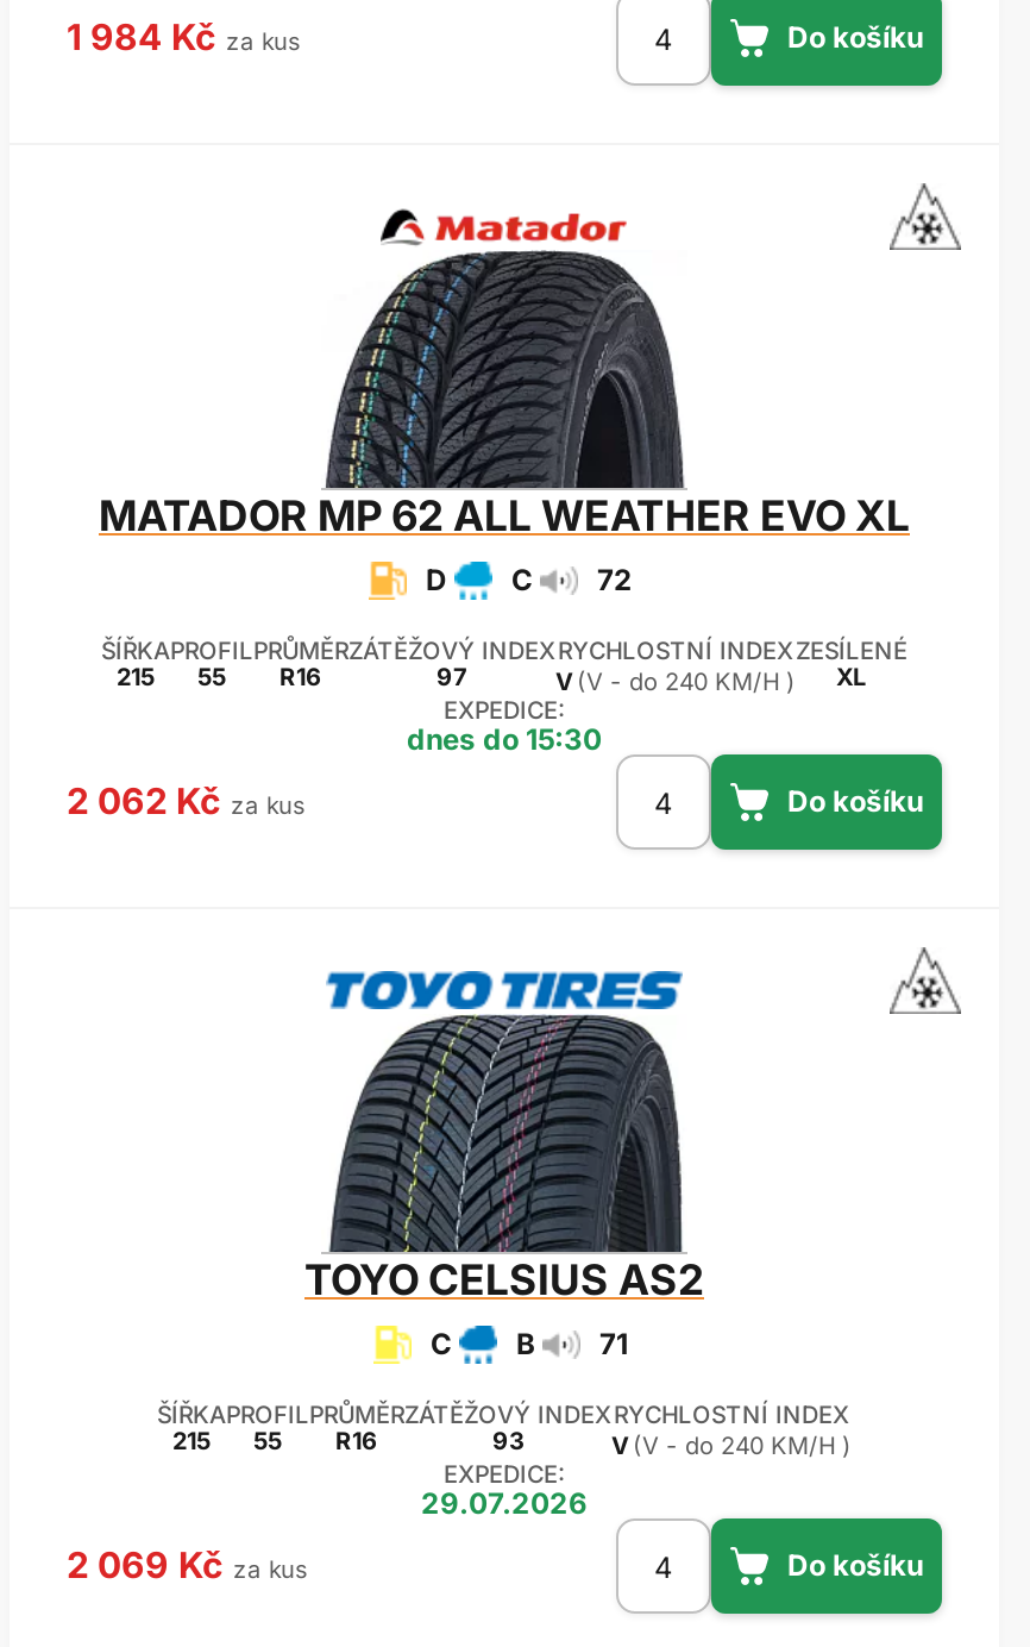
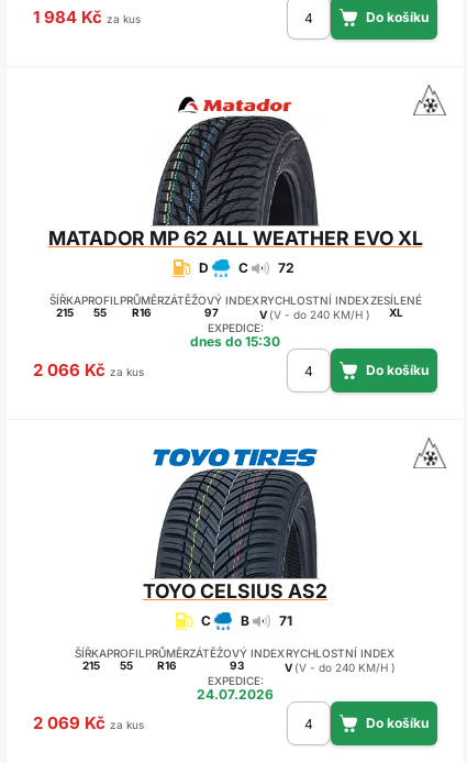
[67,778,304,824] 2 062 Kč za kus -> [33,360,144,380] 2 066 Kč za kus
[421,1485,588,1521] 29.07.2026 -> [197,686,274,703] 24.07.2026

